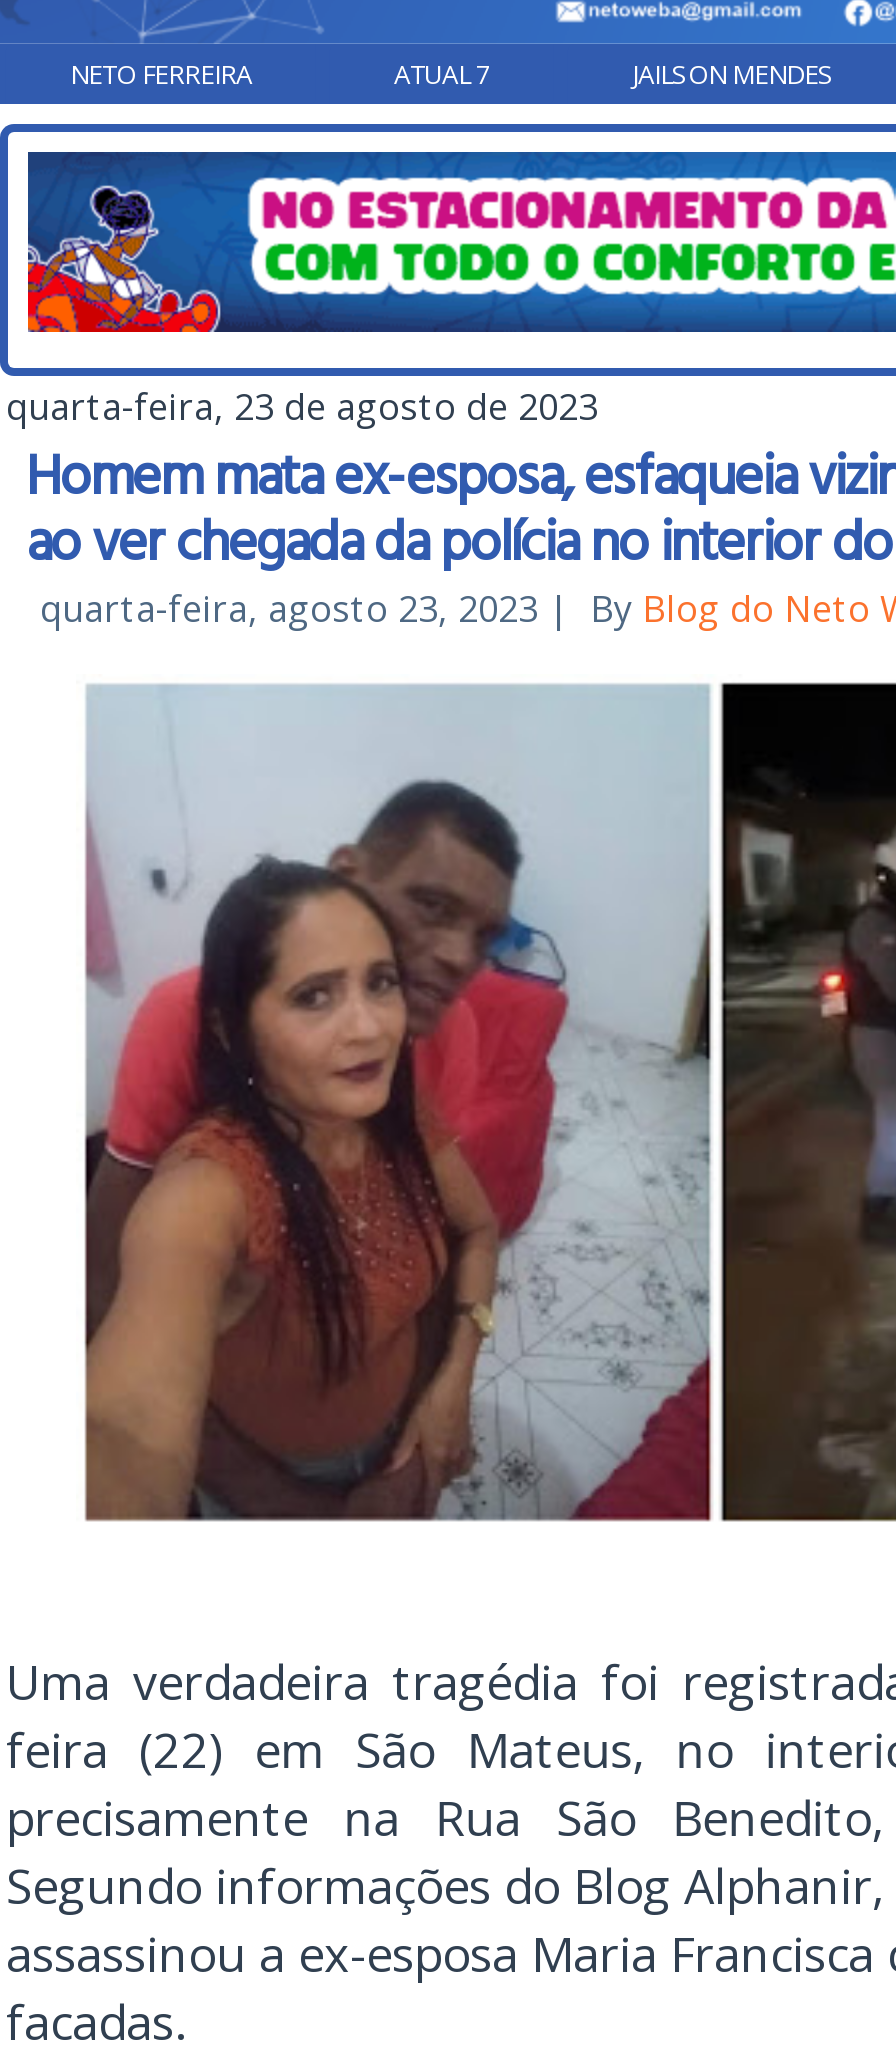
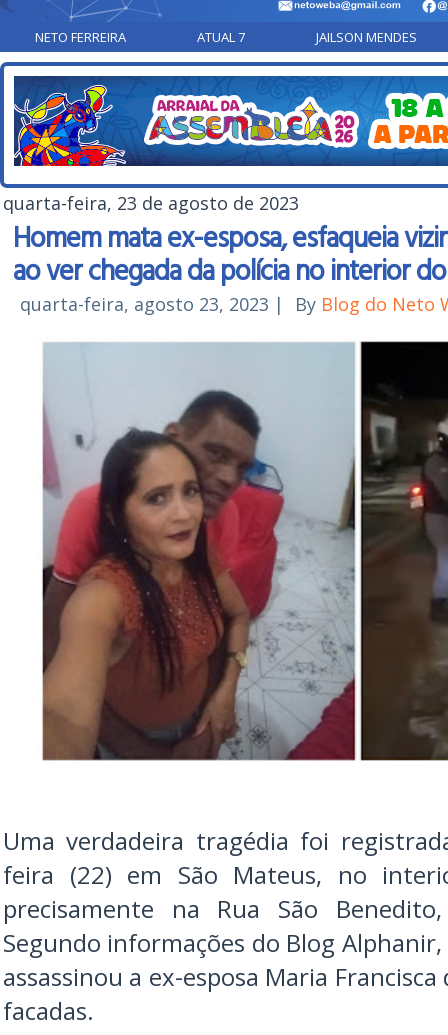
[26,170,890,334] [image] -> [13,84,445,167] [image]

